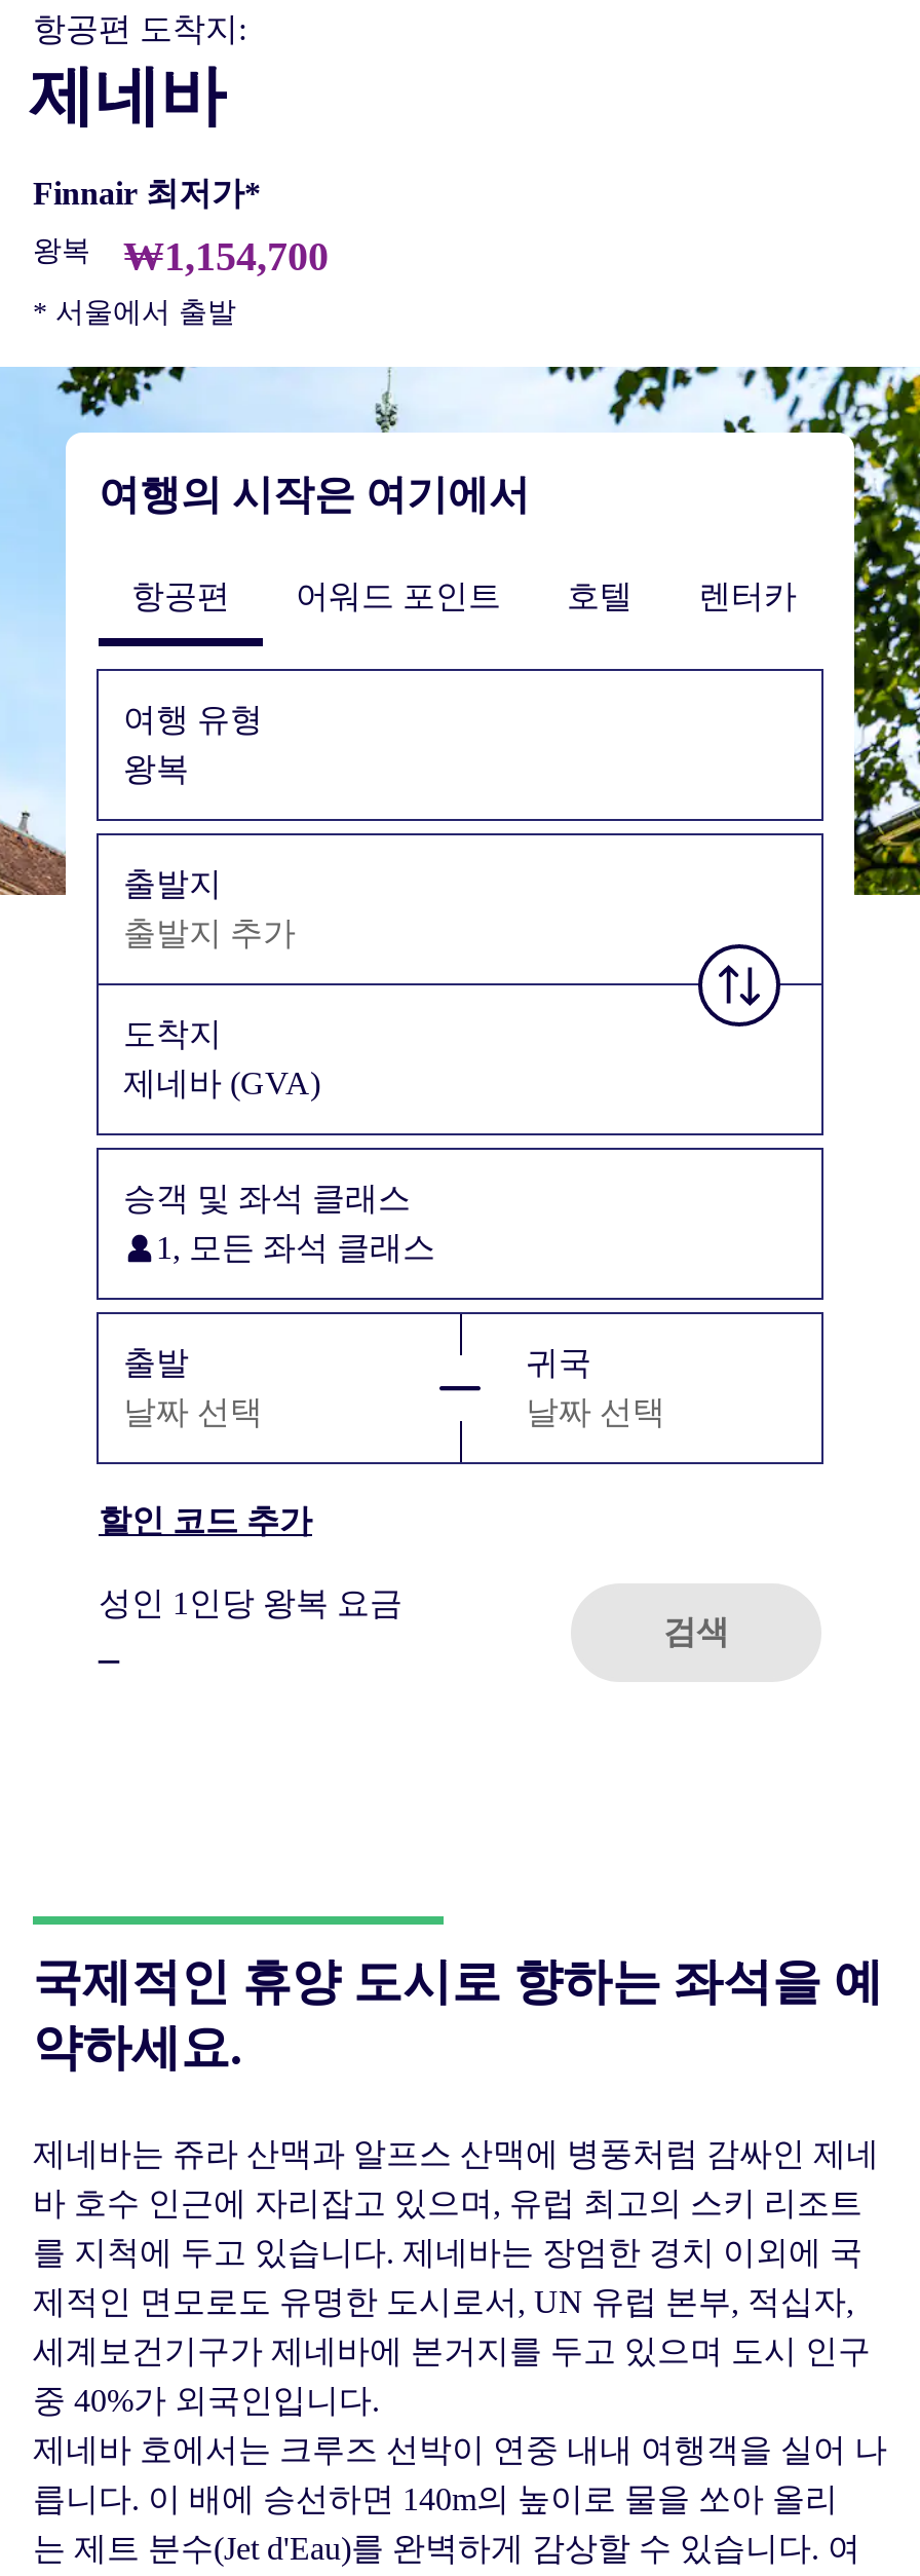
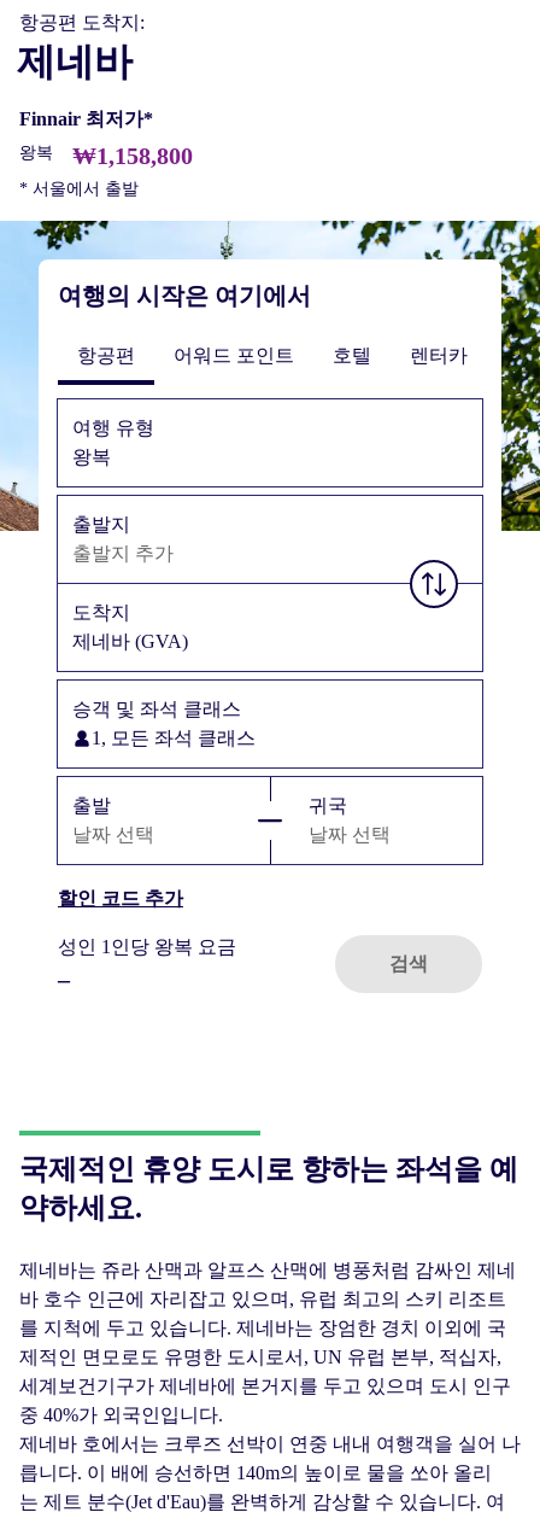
[33,233,329,278] 왕복 ₩1,154,700 -> [19,142,193,169] 왕복 ₩1,158,800

